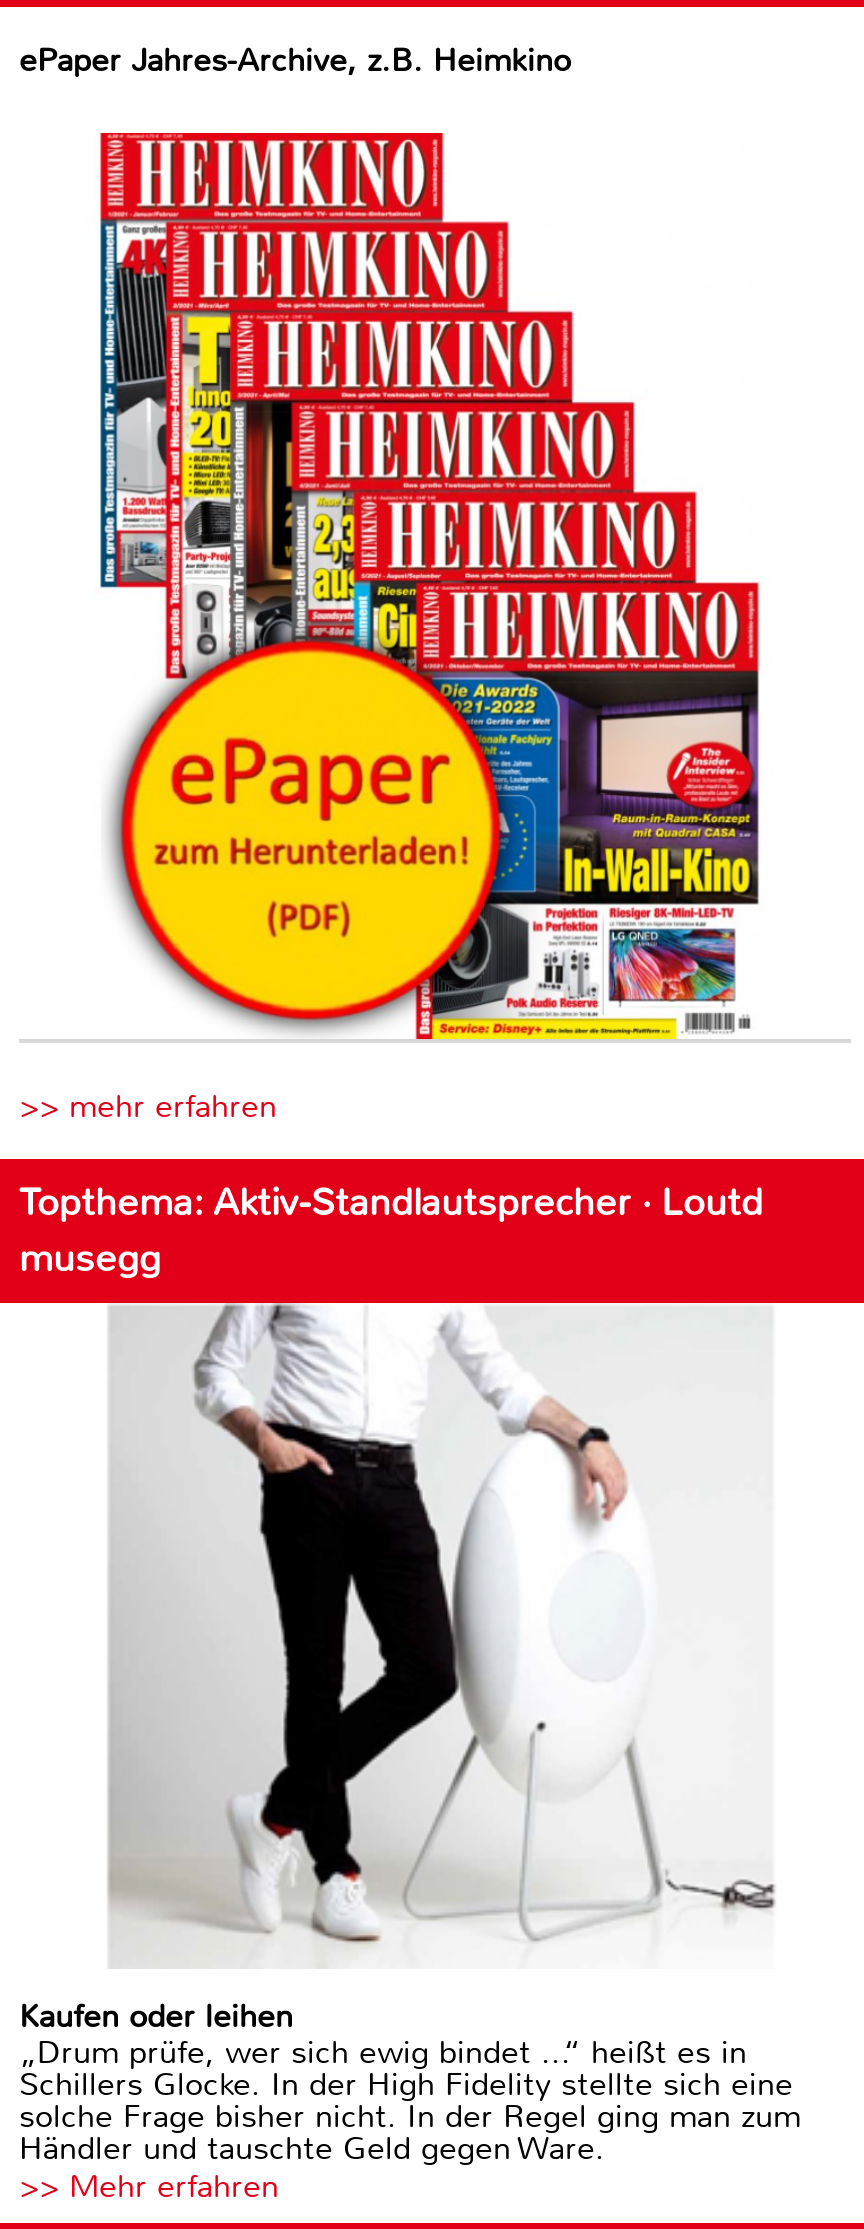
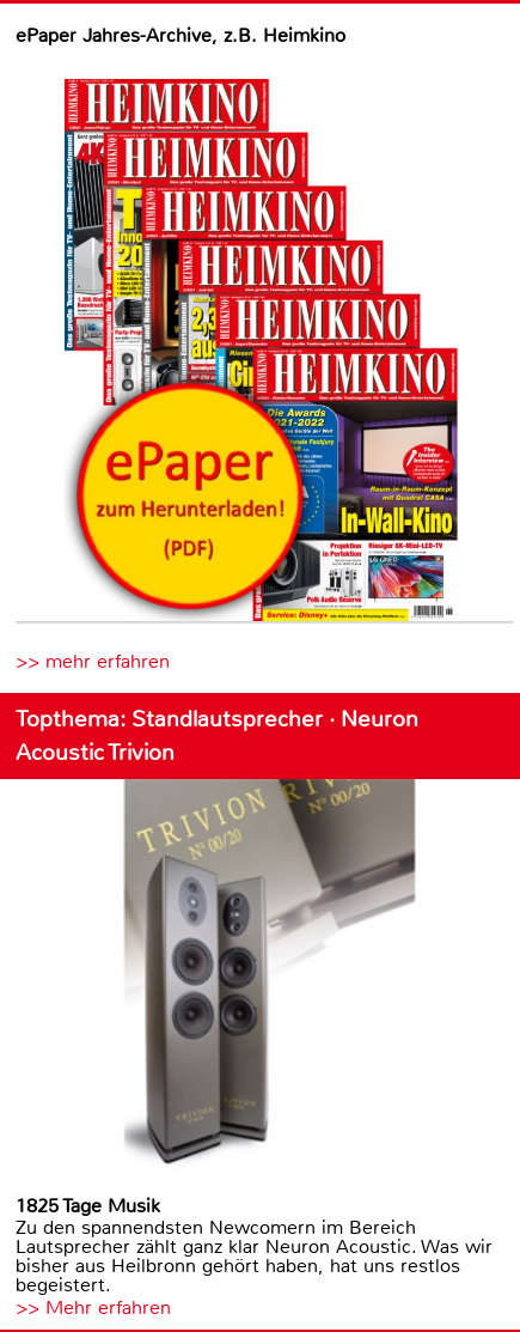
[19,1177,763,1283] Topthema: Aktiv-Standlautsprecher · Loutd | musegg -> [16,704,418,767] Topthema: Standlautsprecher · Neuron | Acoustic Trivion
[19,1301,801,2168] [image] | Kaufen oder leihen | „Drum prüfe, wer sich ewig bindet ...“ heißt es in | Schillers Glocke. In der High Fidelity stellte sich eine | solche Frage bisher nicht. In der Regel ging man zum | Händler und tauschte Geld gegen Ware. -> [16,778,493,1297] [image] | 1825 Tage Musik | Zu den spannendsten Newcomern im Bereich | Lautsprecher zählt ganz klar Neuron Acoustic. Was wir | bisher aus Heilbronn gehört haben, hat uns restlos | begeistert.

